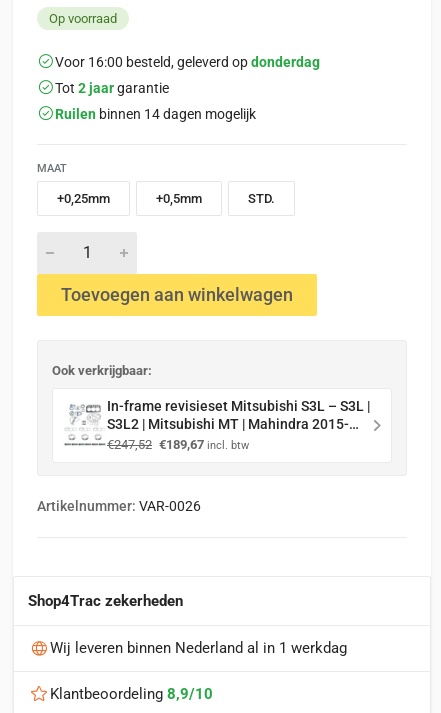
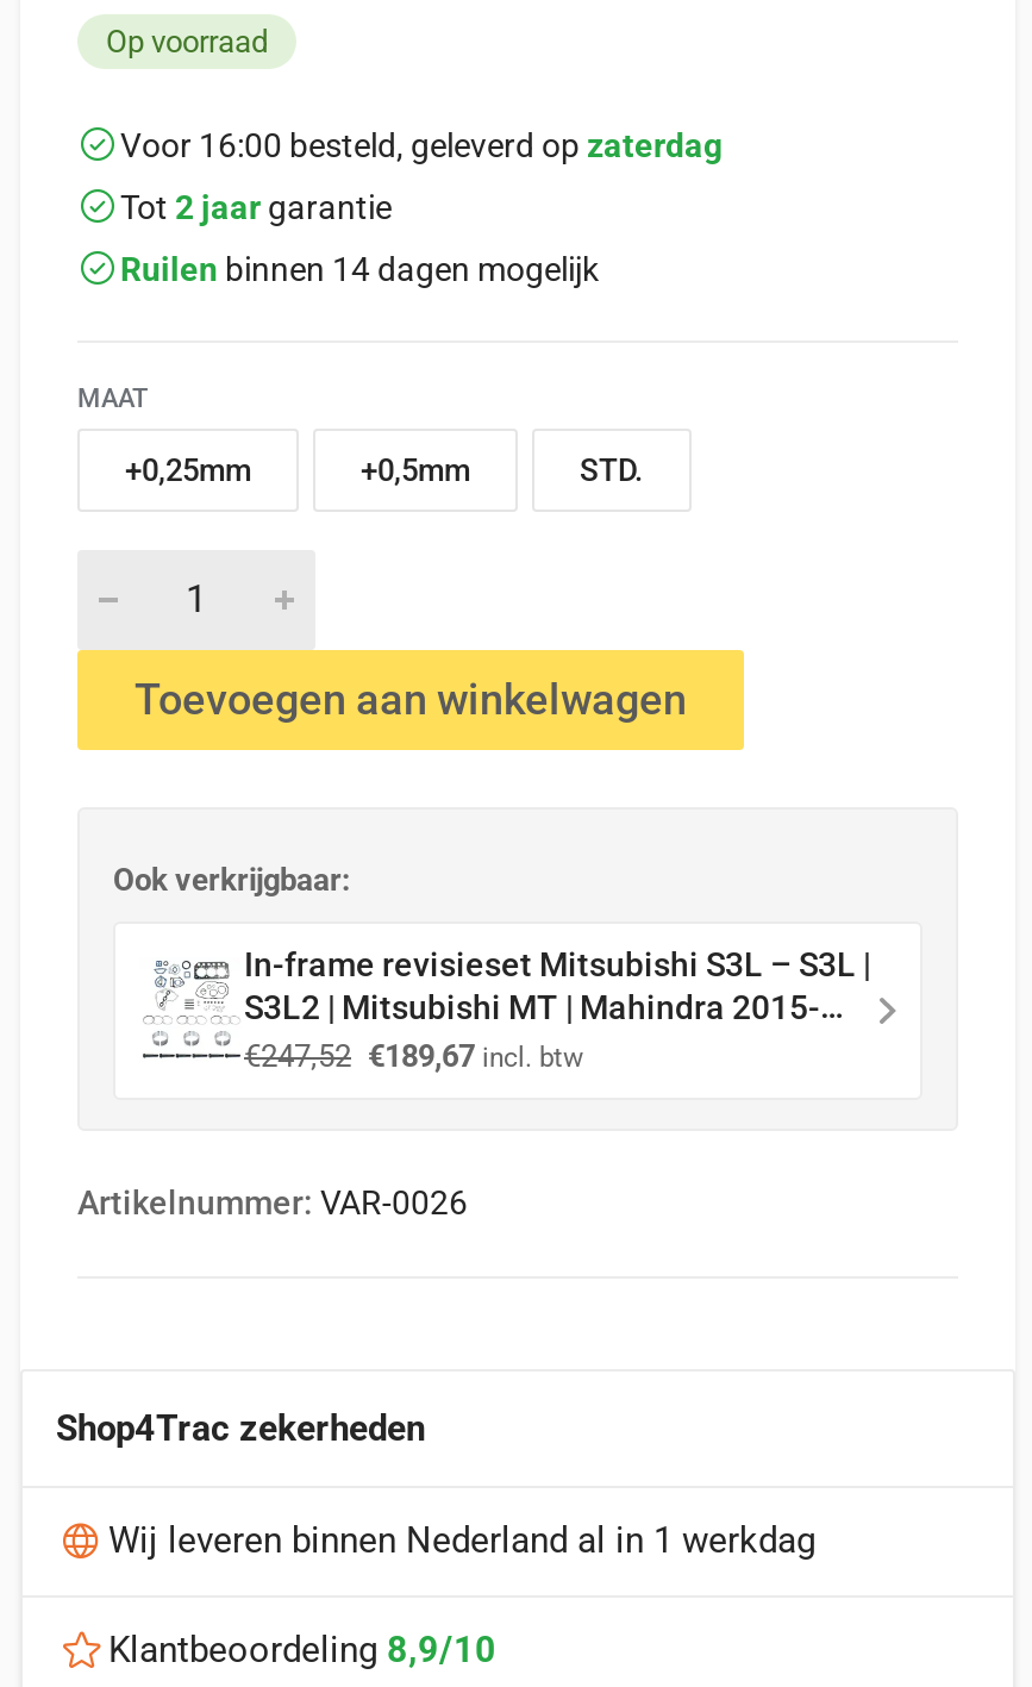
[55,54,320,70] Voor 16:00 besteld, geleverd op donderdag -> [120,125,723,163] Voor 16:00 besteld, geleverd op zaterdag

